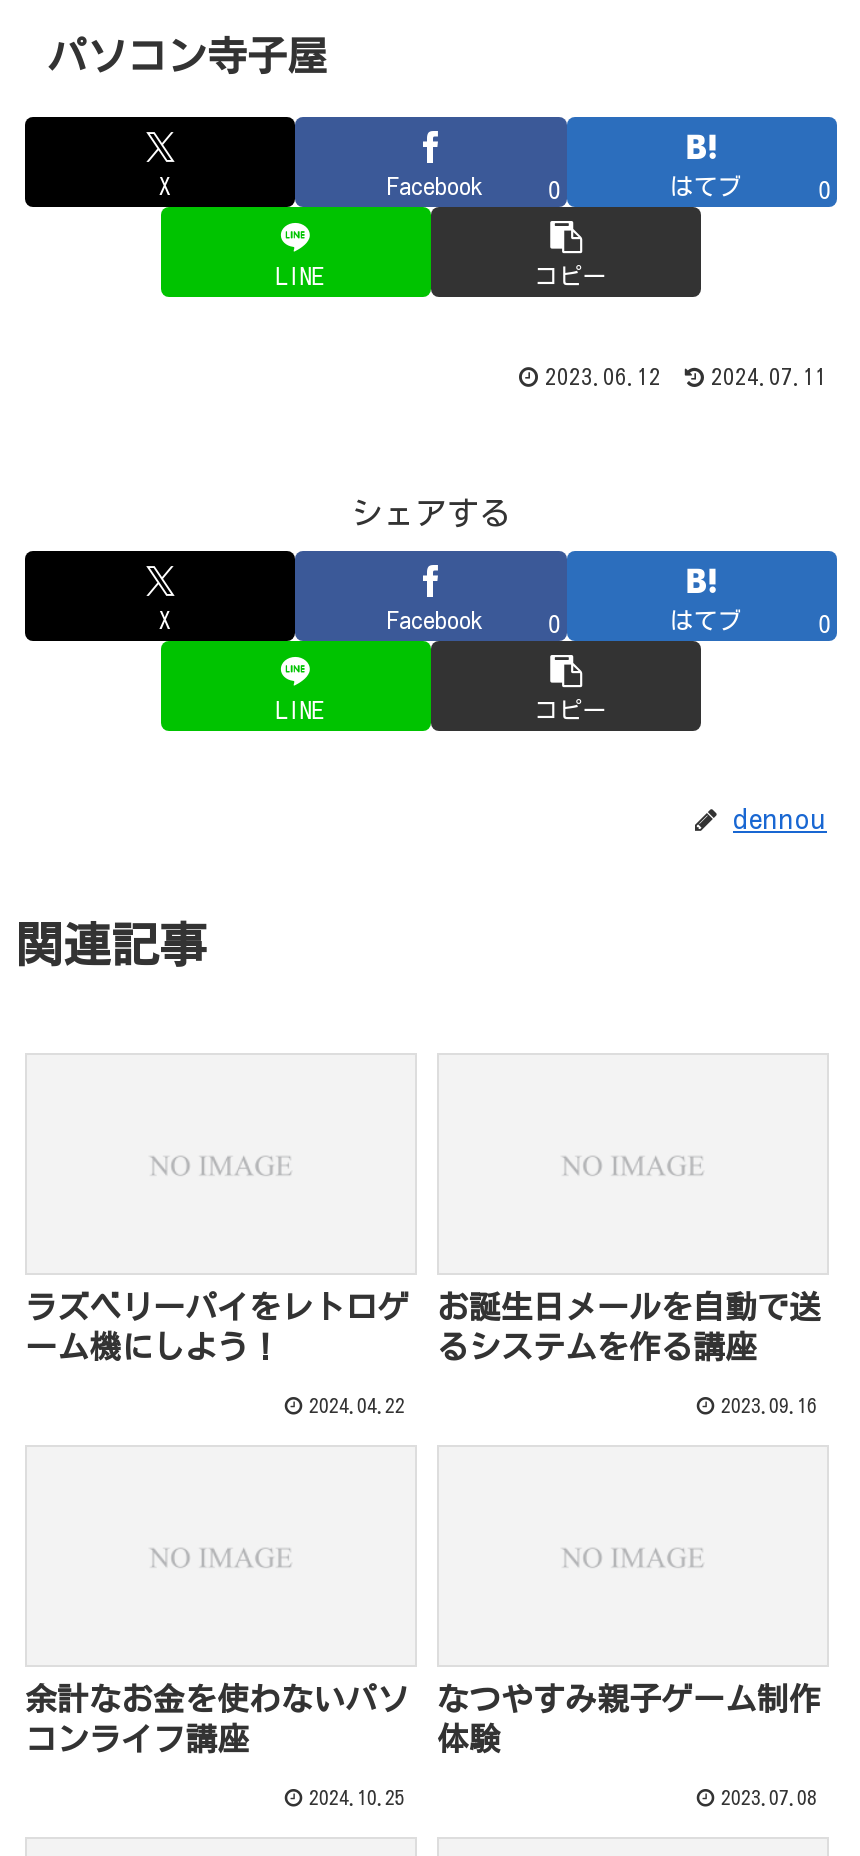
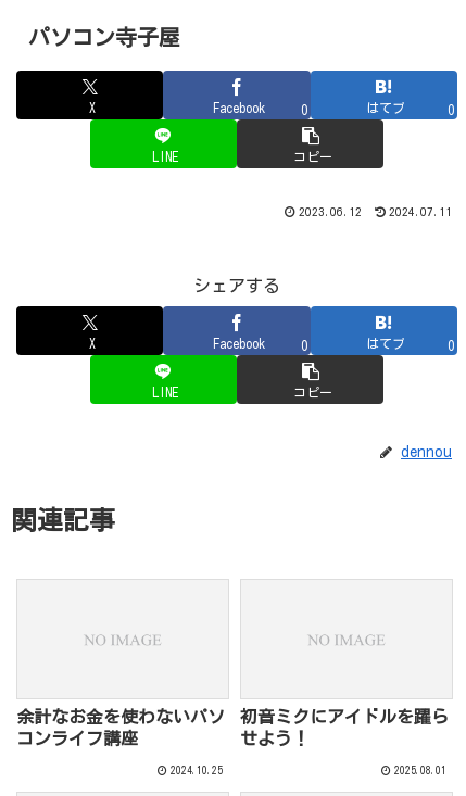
[25,1292,409,1415] ラズベリーパイをレトロゲ | ーム機にしよう！ | 2024.04.22 -> none
[437,1292,821,1415] お誕生日メールを自動で送 | るシステムを作る講座 | 2023.09.16 -> none
[437,1684,821,1756] なつやすみ親子ゲーム制作 | 体験 -> [240,708,449,748] 初音ミクにアイドルを躍ら | せよう！
[721,1786,817,1806] 2023.07.08 -> [394,764,446,775] 2025.08.01

